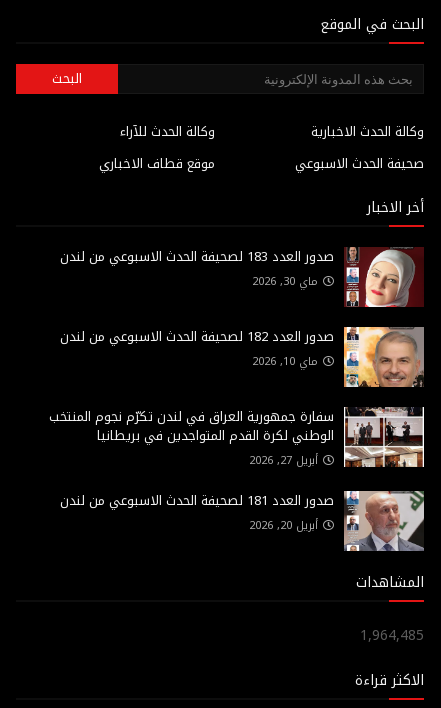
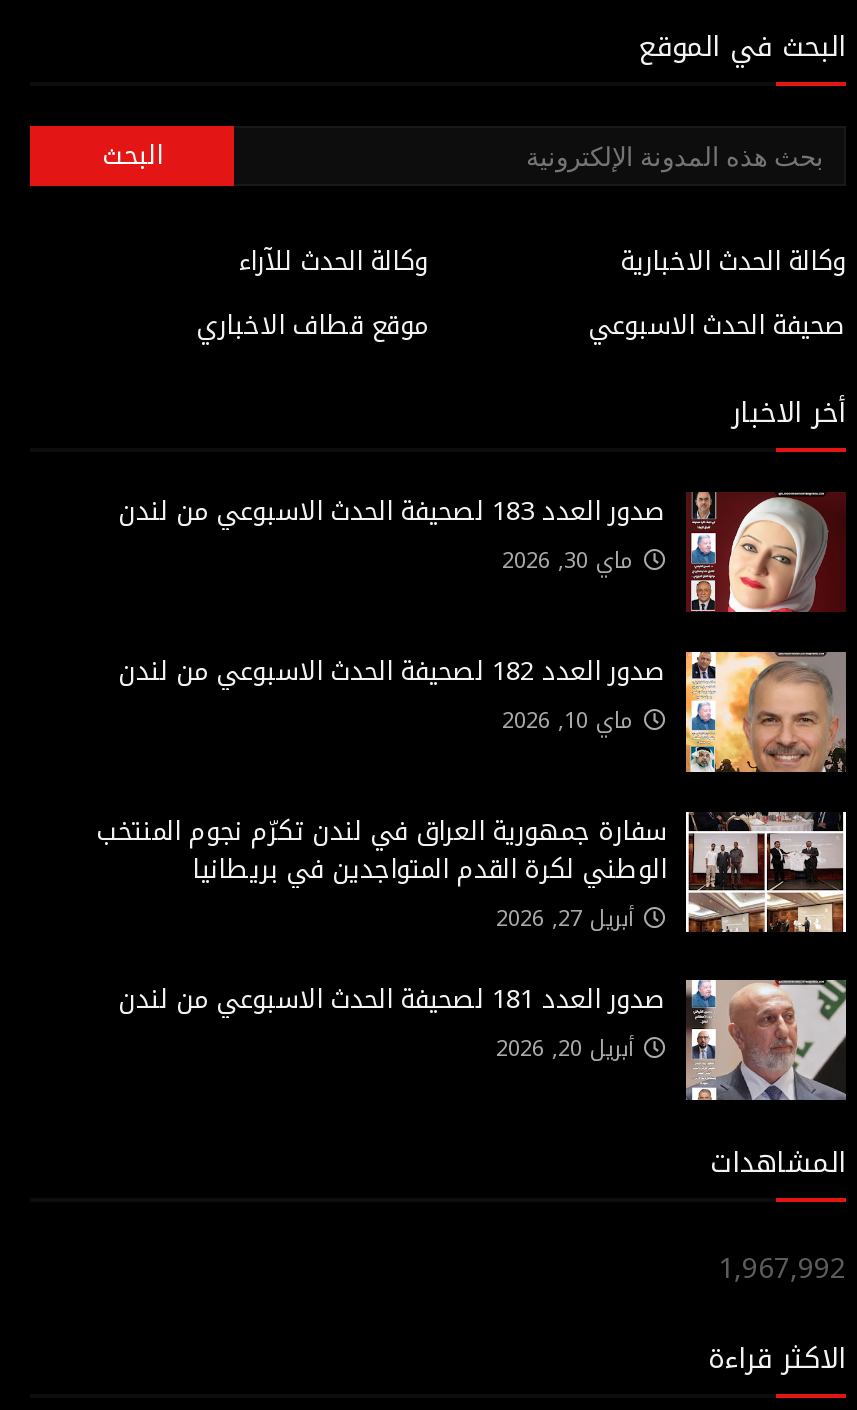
[360,621,424,648] 1,964,485 -> [718,1241,846,1295] 1,967,992

